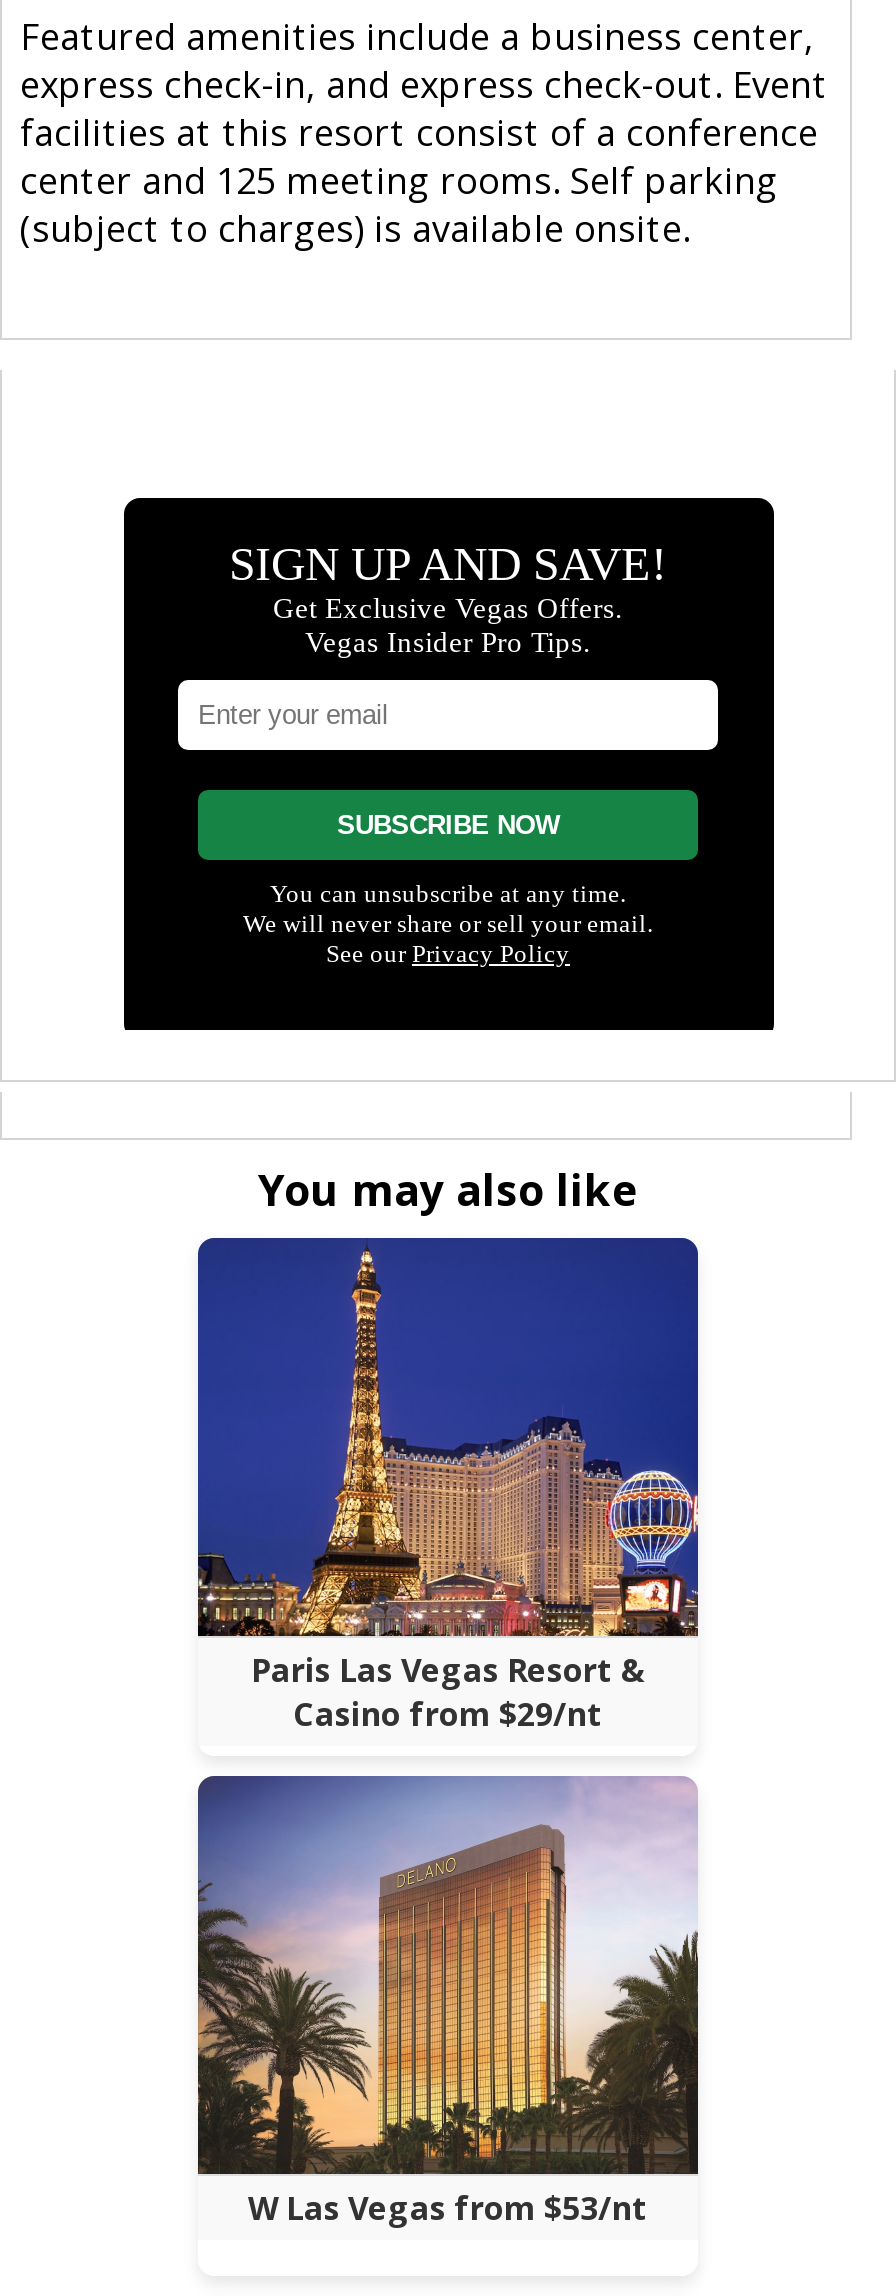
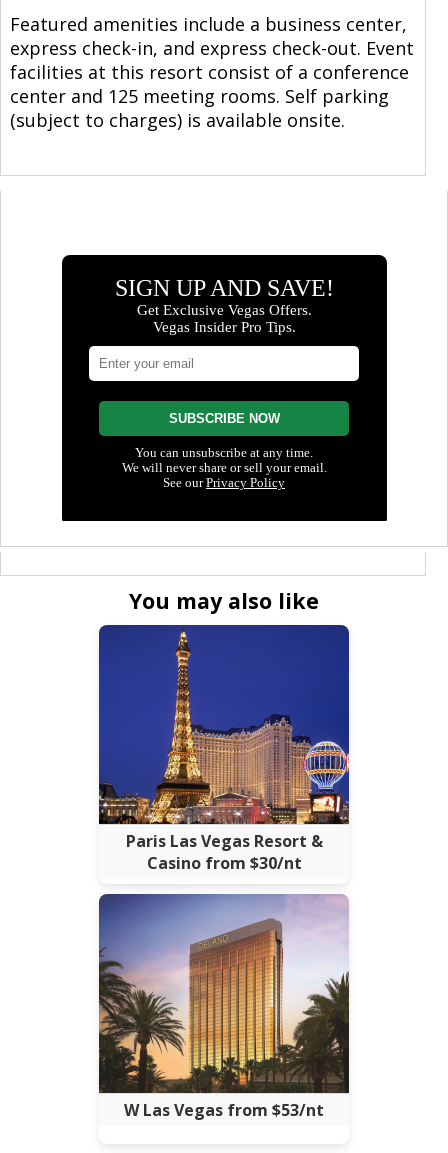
[293,1692,603,1736] Casino from $29/nt -> [146,852,301,874] Casino from $30/nt

